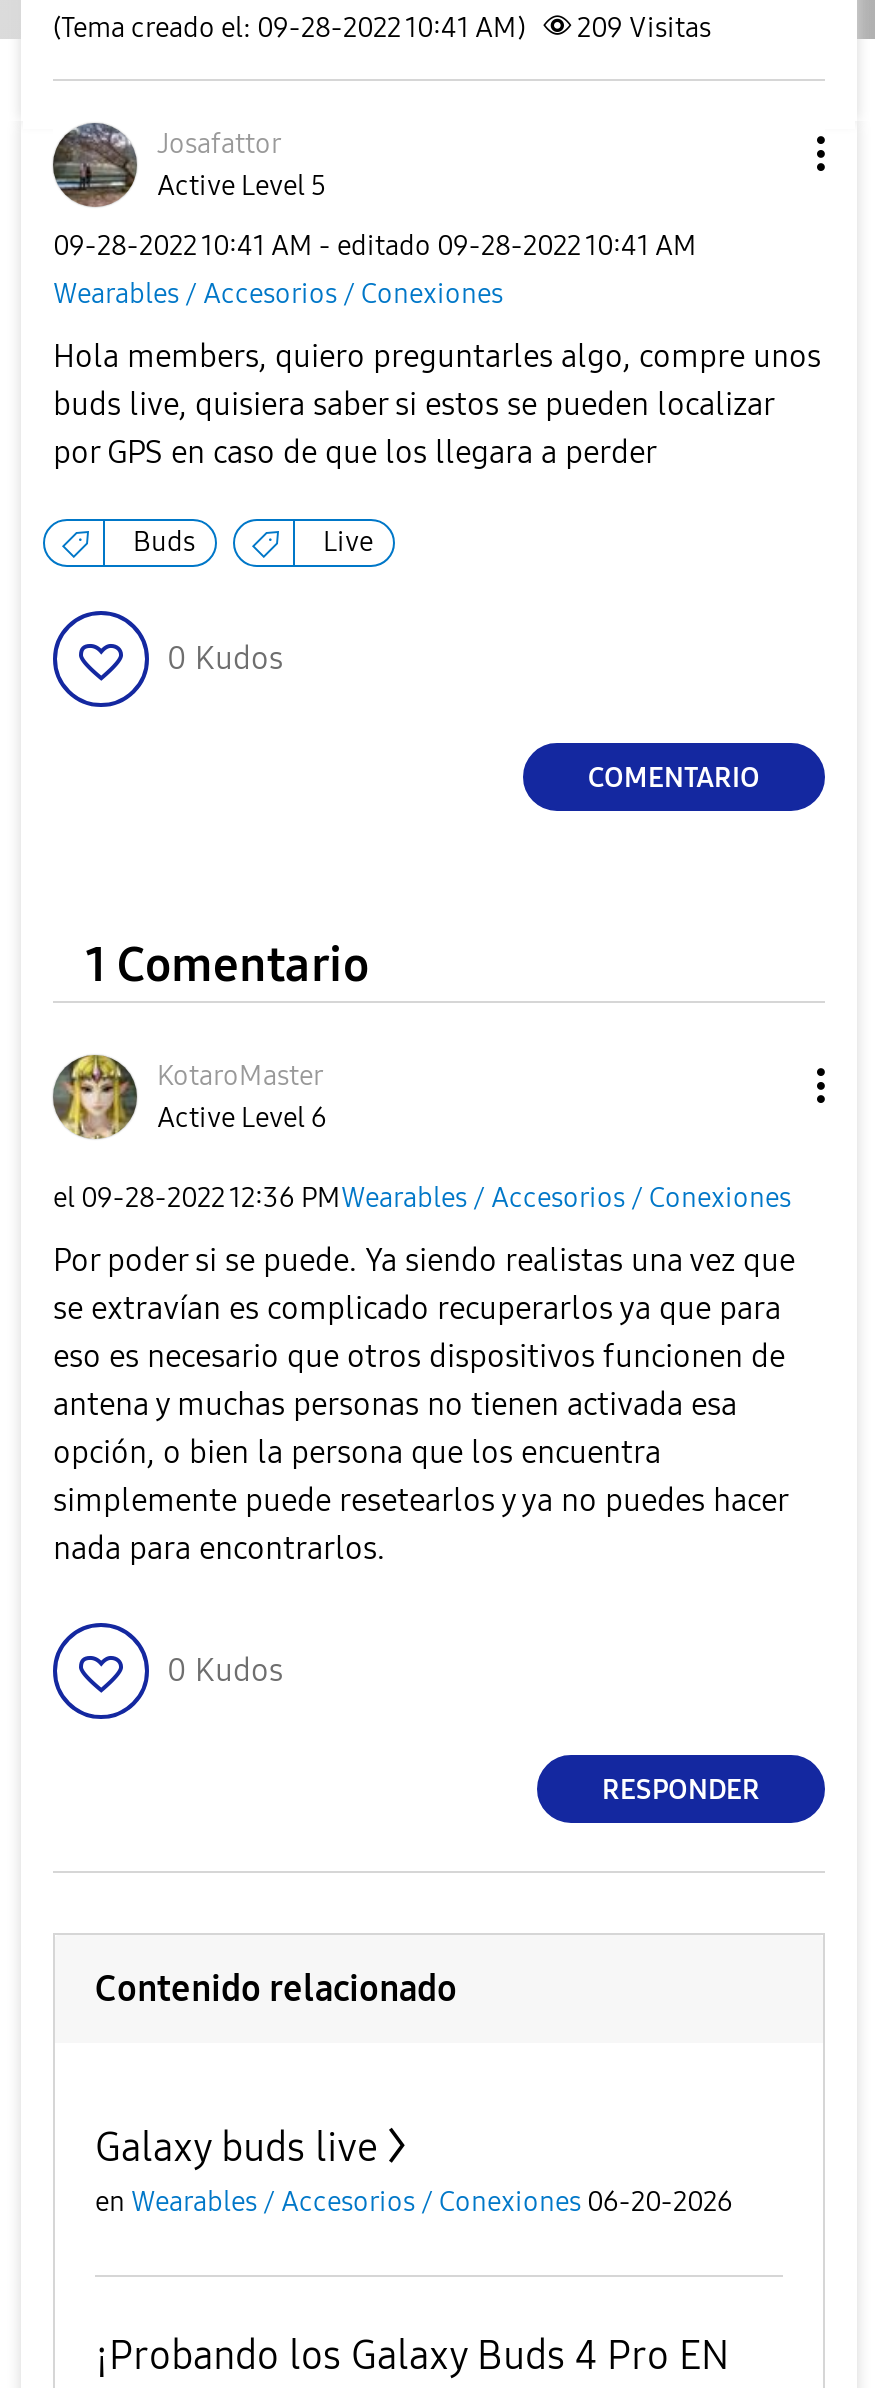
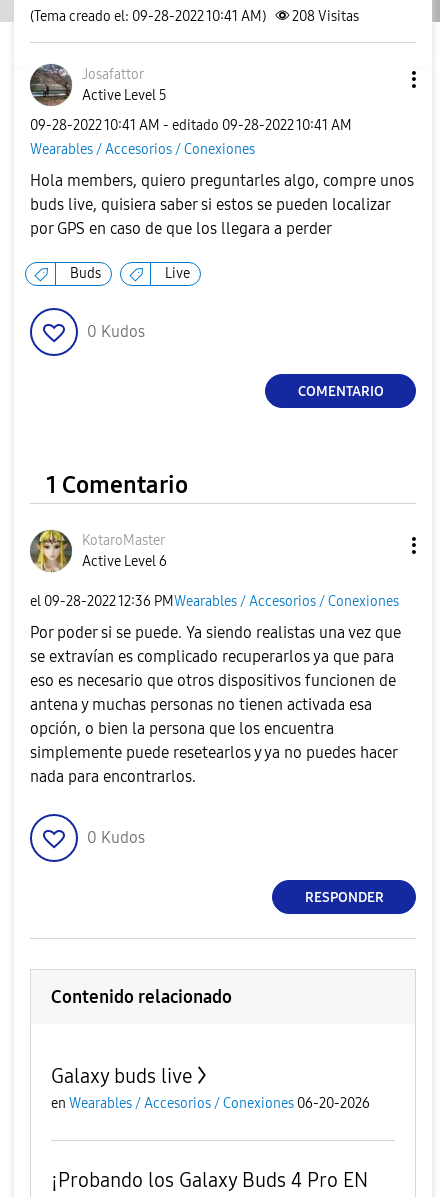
[53,11,711,45] (Tema creado el: 09-28-2022 10:41 AM) 209 Visitas -> [30,8,359,25] (Tema creado el: 09-28-2022 10:41 AM) 208 Visitas

